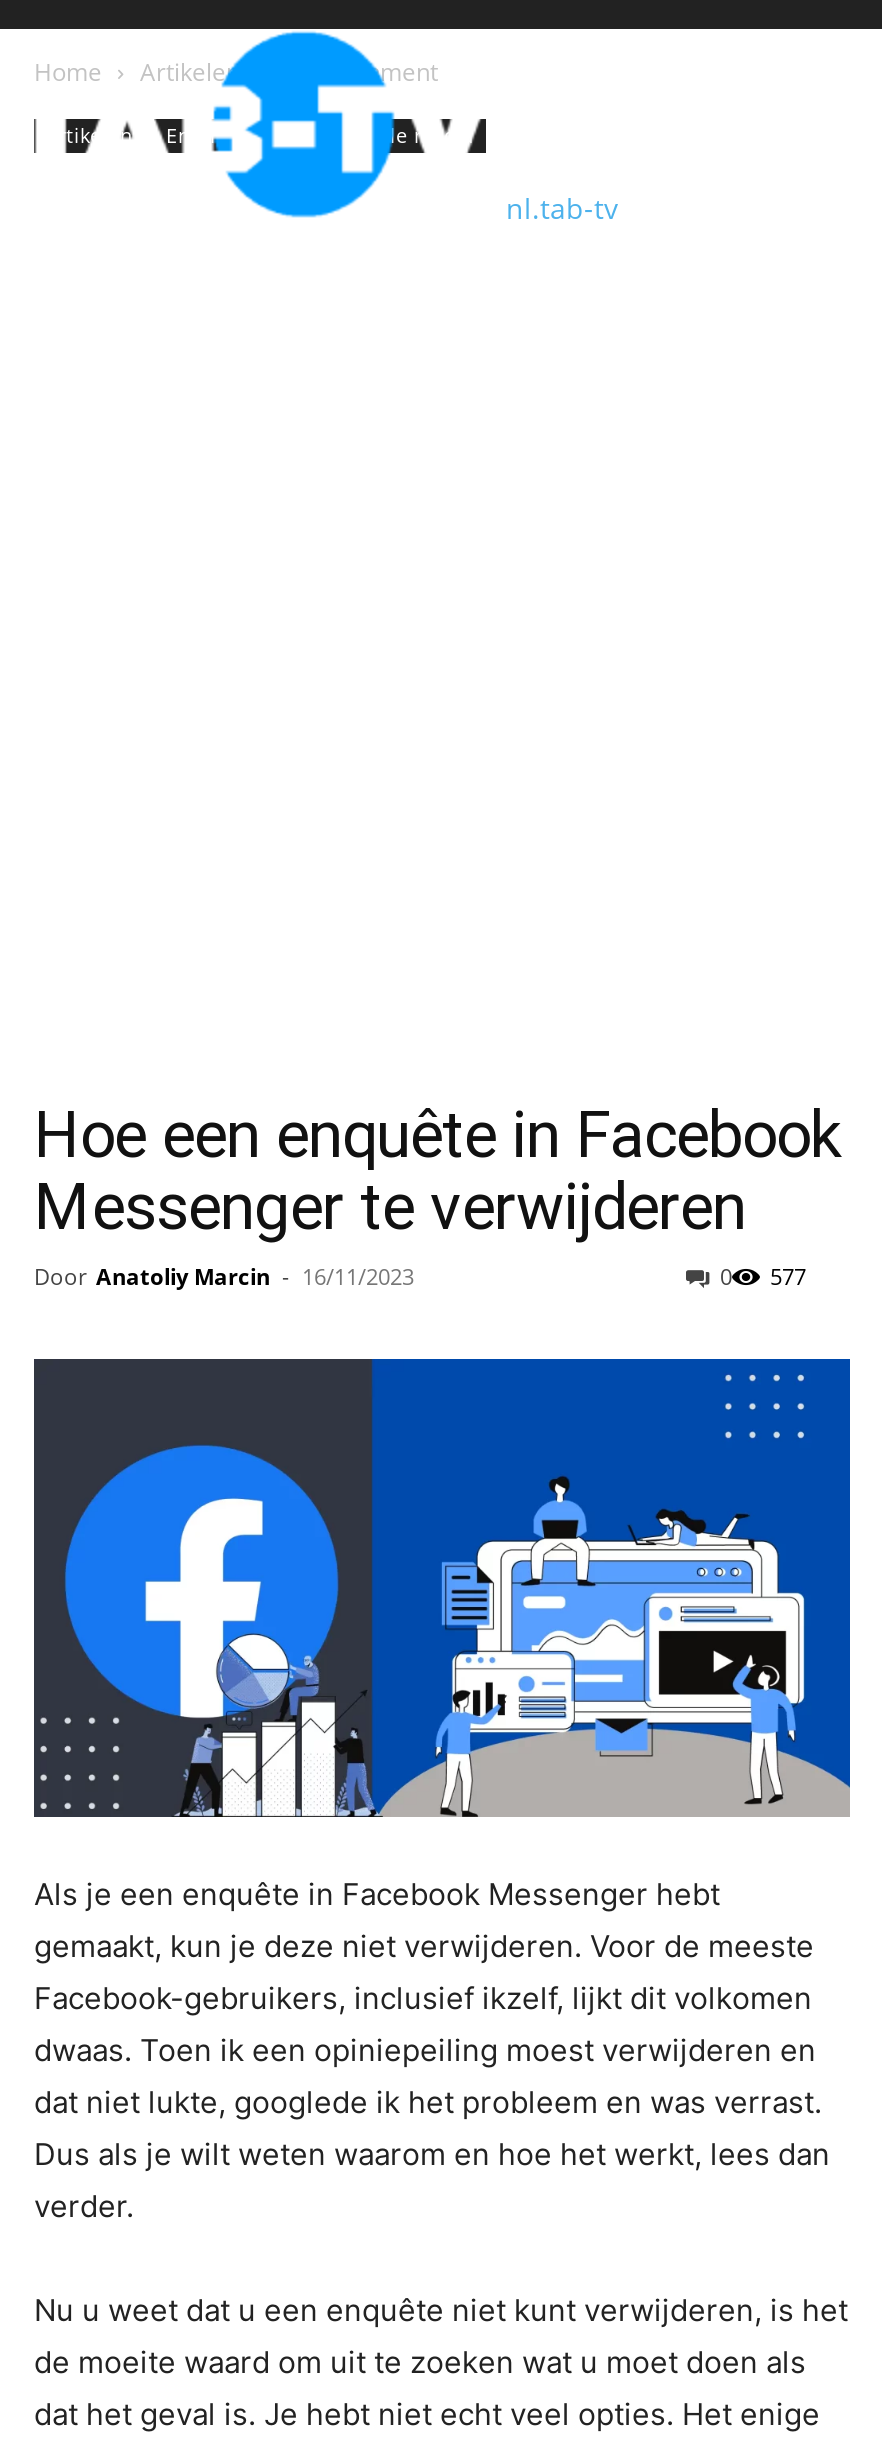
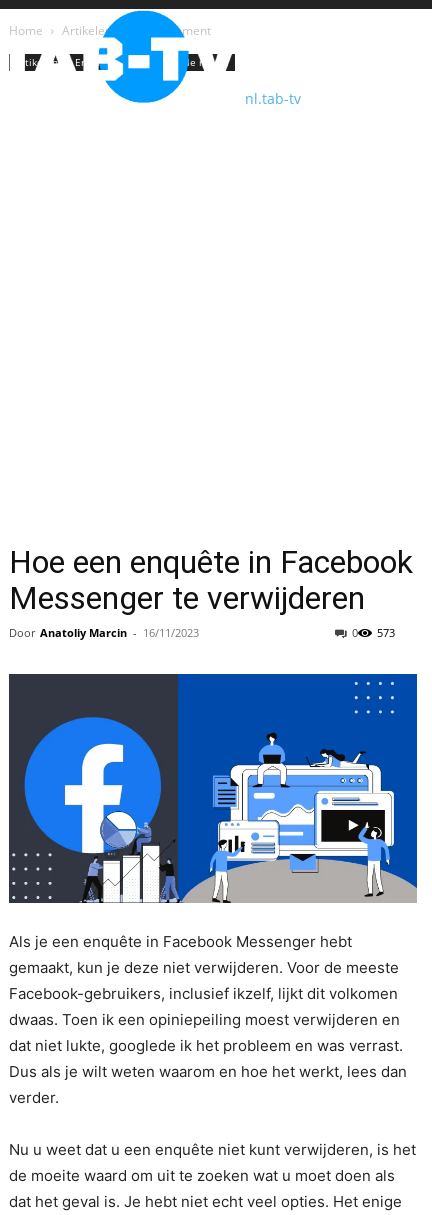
[720,1261,806,1291] 0 577 -> [352,625,395,640] 0 573

